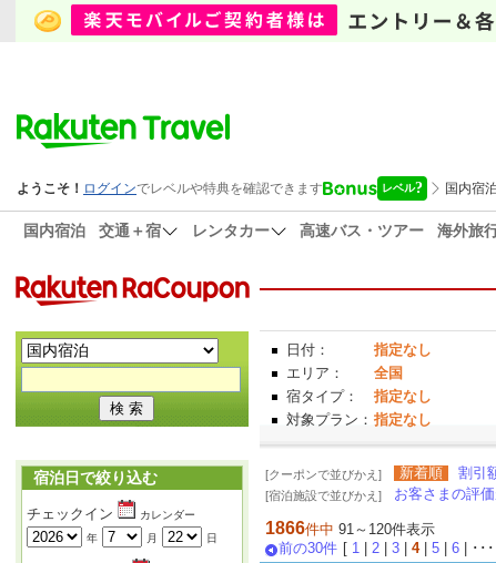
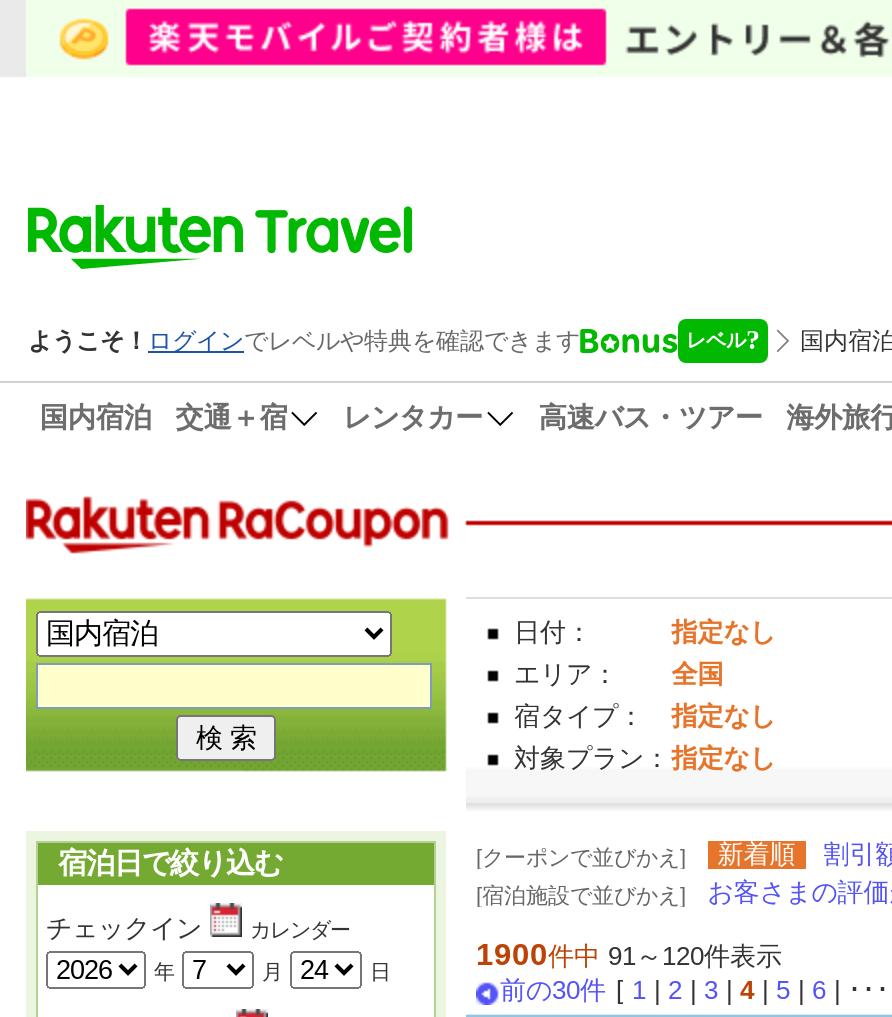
[265,519,435,538] 1866件中91～120件表示 -> [476,937,782,971] 1900件中91～120件表示

